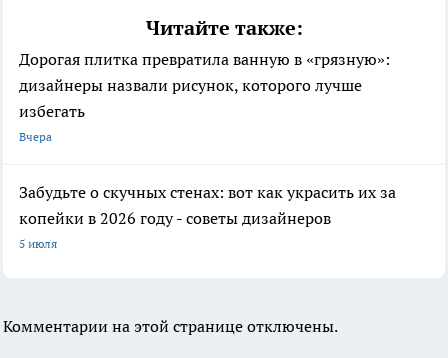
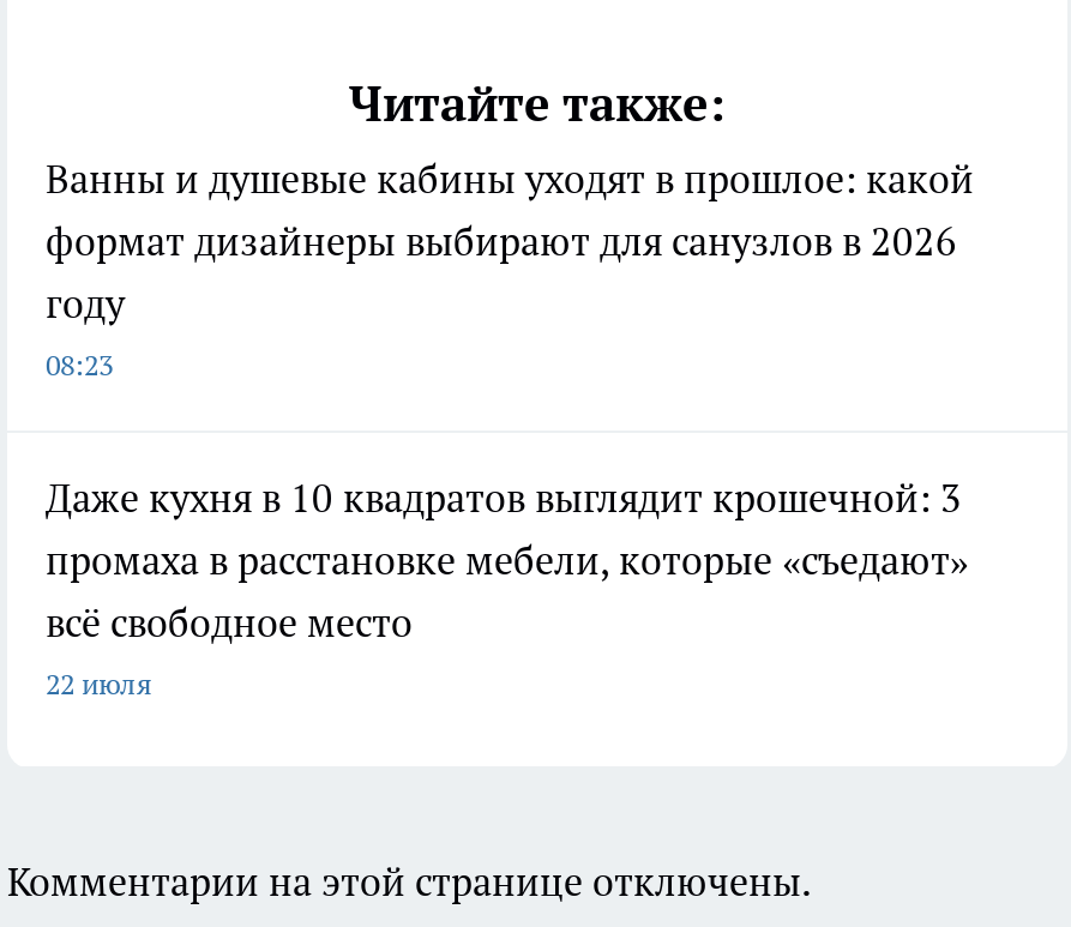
[19,49,390,144] Дорогая плитка превратила ванную в «грязную»: | дизайнеры назвали рисунок, которого лучше | избегать | Вчера -> [46,155,974,383] Ванны и душевые кабины уходят в прошлое: какой | формат дизайнеры выбирают для санузлов в 2026 | году | 08:23
[19,182,396,251] Забудьте о скучных стенах: вот как украсить их за | копейки в 2026 году - советы дизайнеров | 5 июля -> [46,474,969,702] Даже кухня в 10 квадратов выглядит крошечной: 3 | промаха в расстановке мебели, которые «съедают» | всё свободное место | 22 июля

